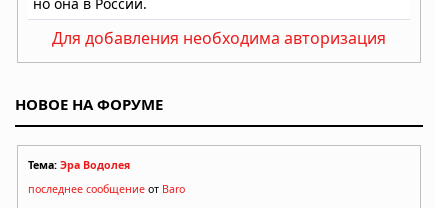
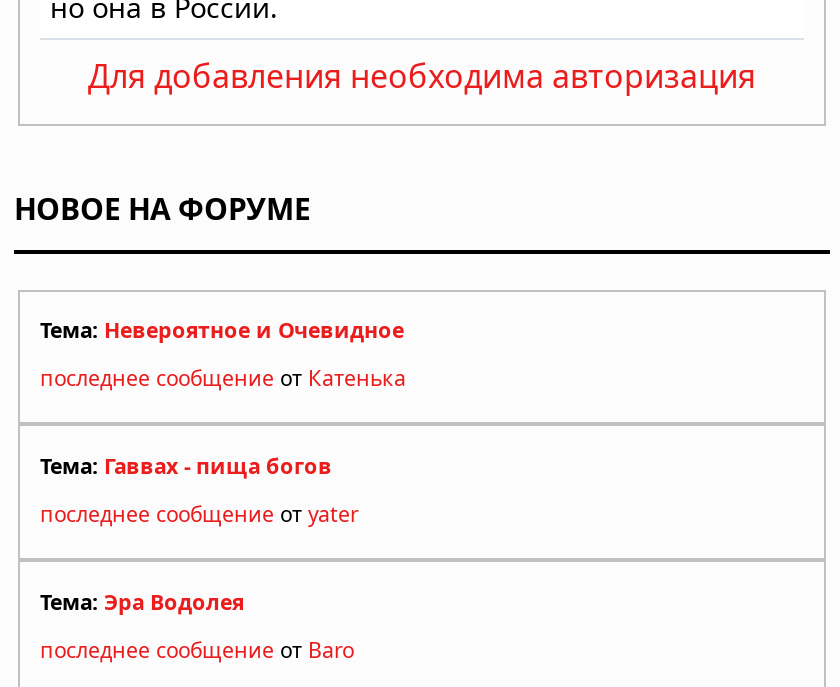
none -> [40,317,406,528] Тема: Невероятное и Очевидное | последнее сообщение от Катенька | Тема: Гаввах - пища богов | последнее сообщение от yater

